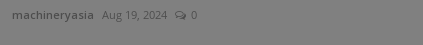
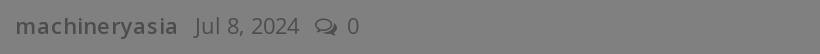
[12,7,167,22] machineryasia Aug 19, 2024 -> [15,11,299,41] machineryasia Jul 8, 2024

